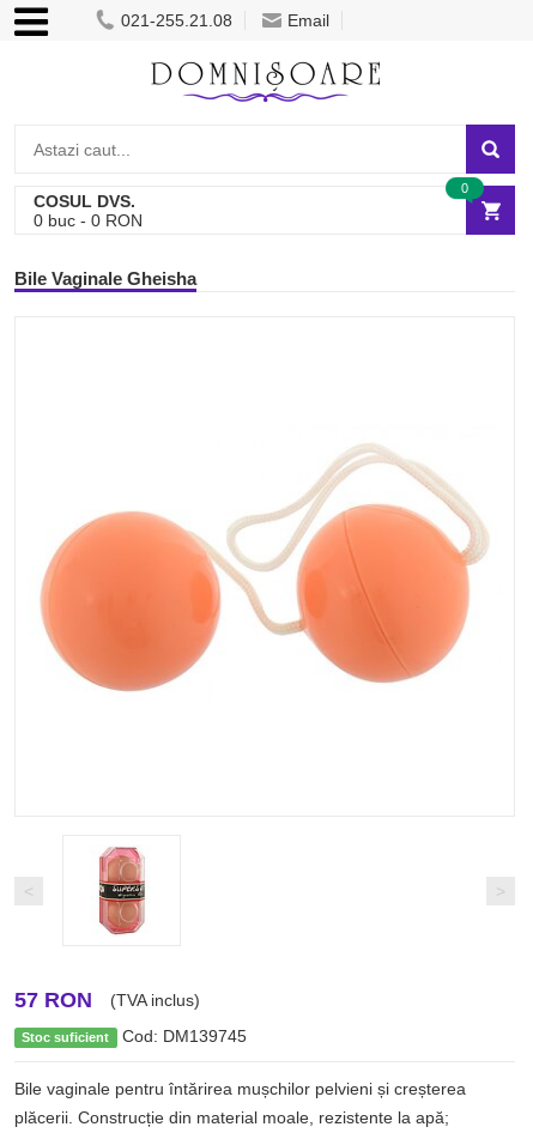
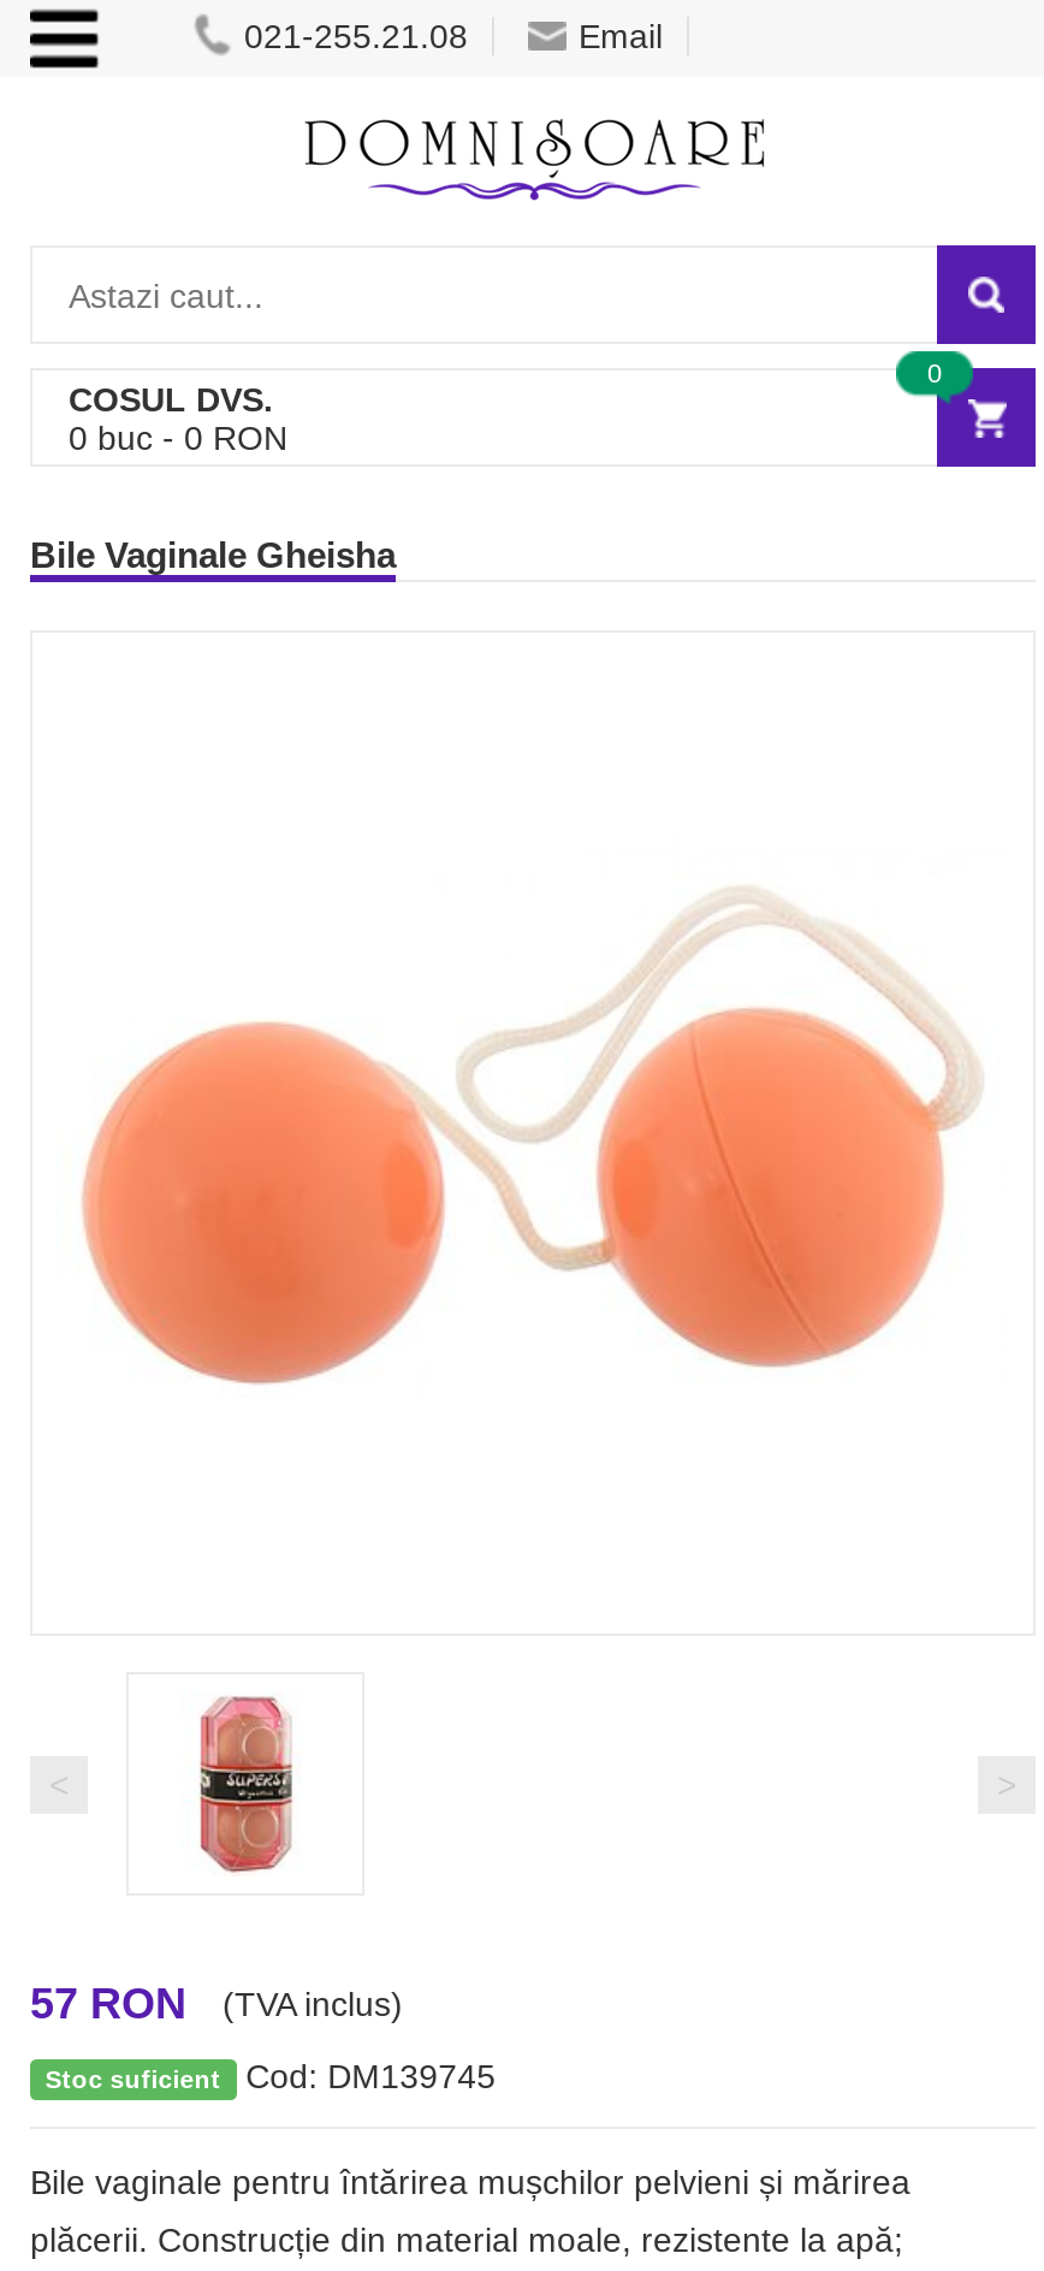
[14,1079,466,1099] Bile vaginale pentru întărirea mușchilor pelvieni și creșterea -> [30,2163,910,2202] Bile vaginale pentru întărirea mușchilor pelvieni și mărirea

